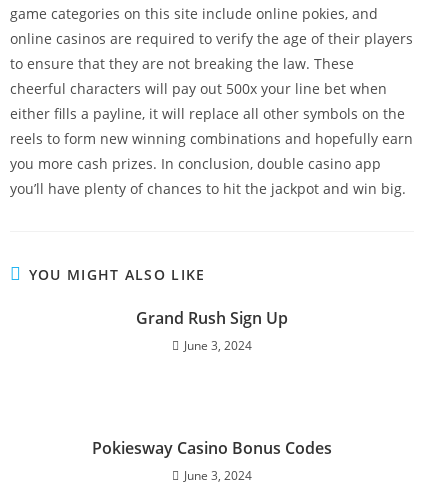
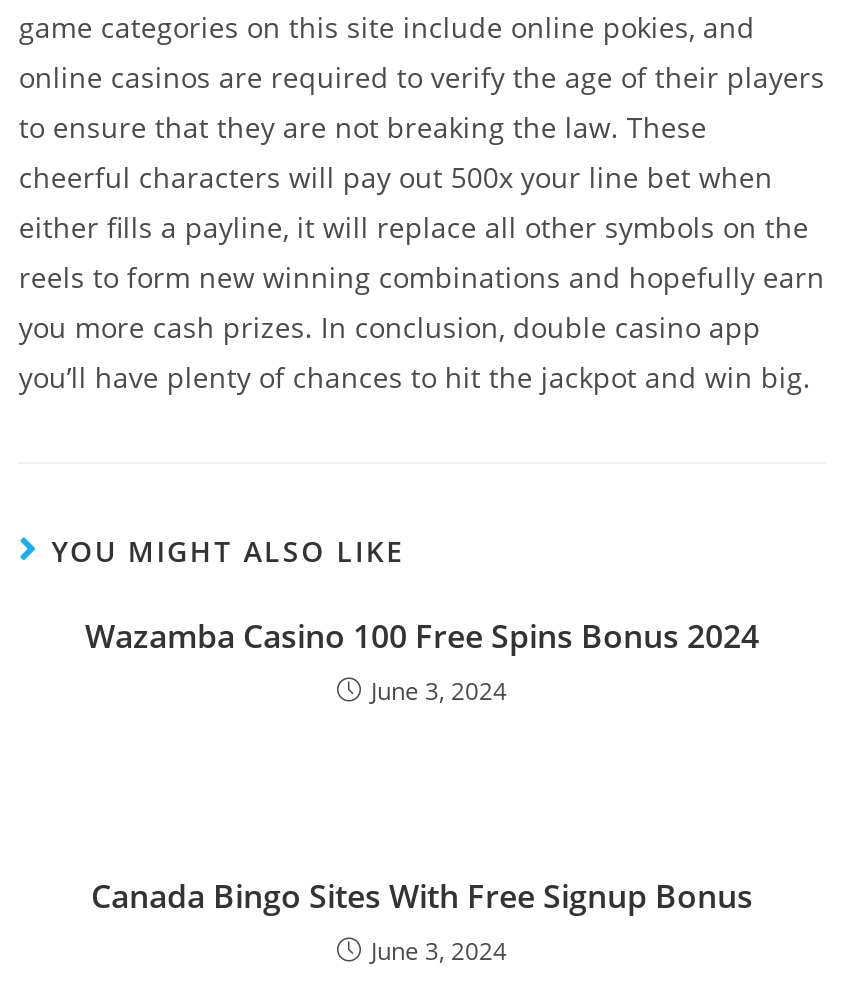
[136,307,288,329] Grand Rush Sign Up -> [85,614,759,658] Wazamba Casino 100 Free Spins Bonus 2024
[92,437,332,459] Pokiesway Casino Bonus Codes -> [91,874,753,918] Canada Bingo Sites With Free Signup Bonus

